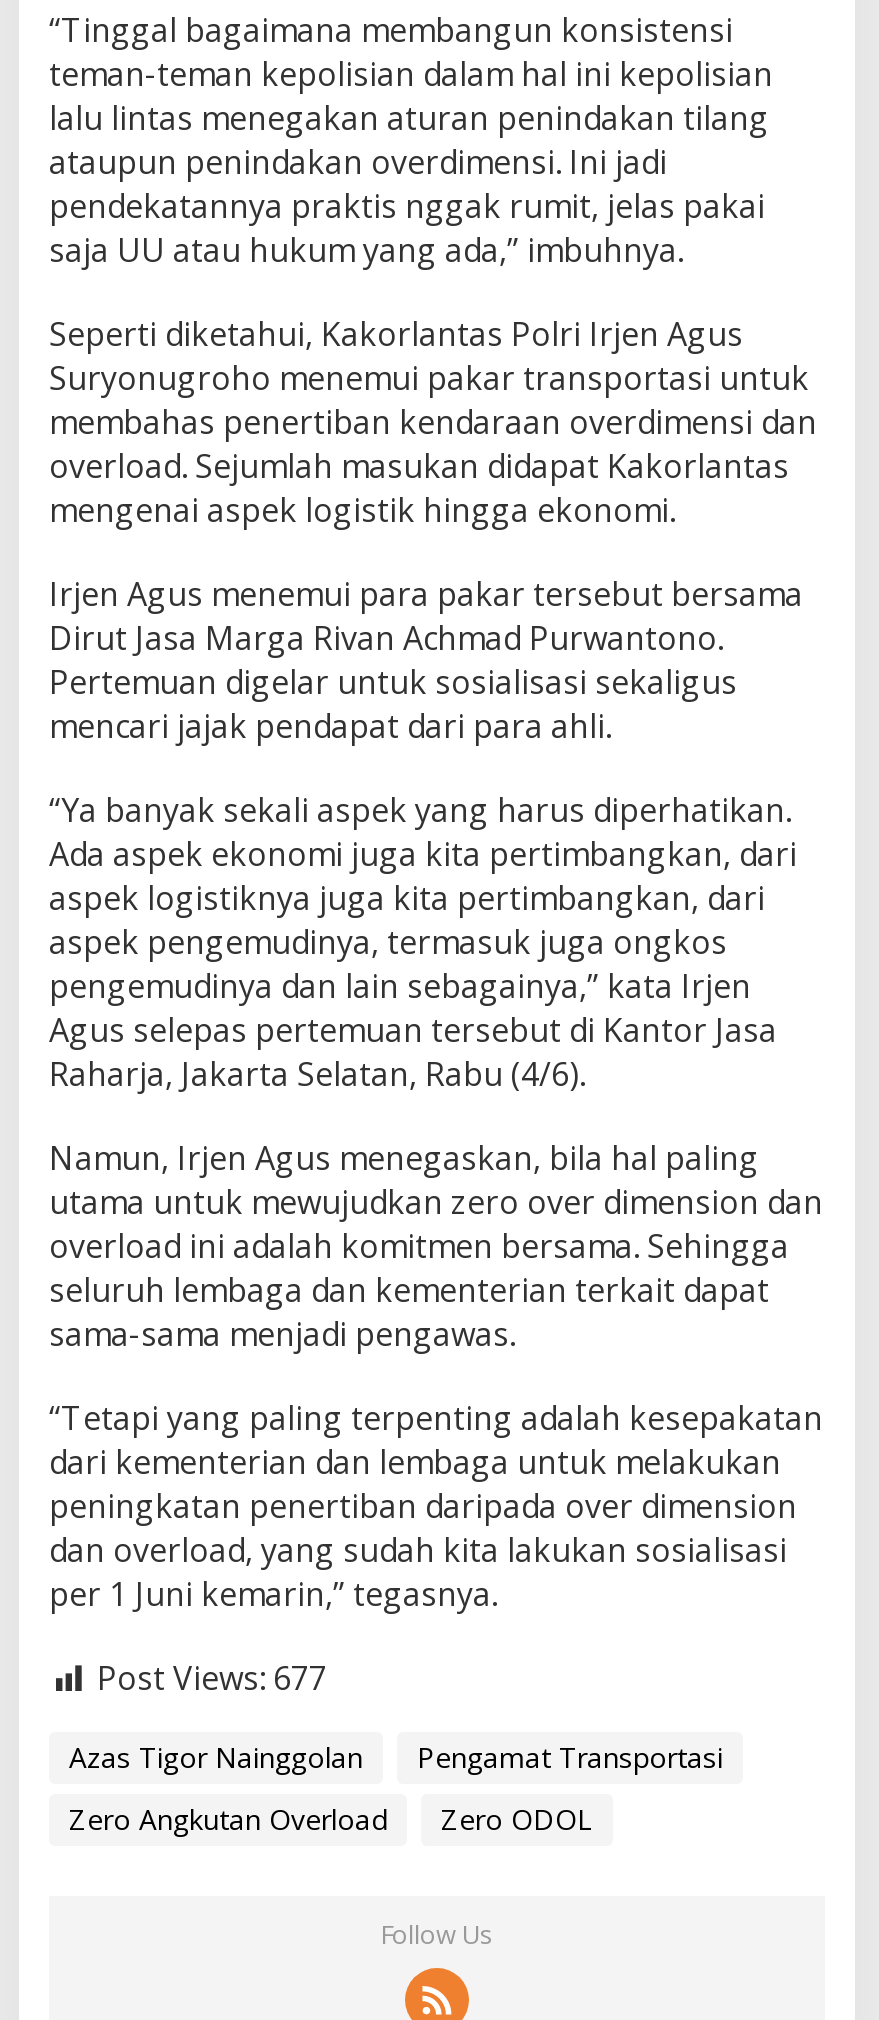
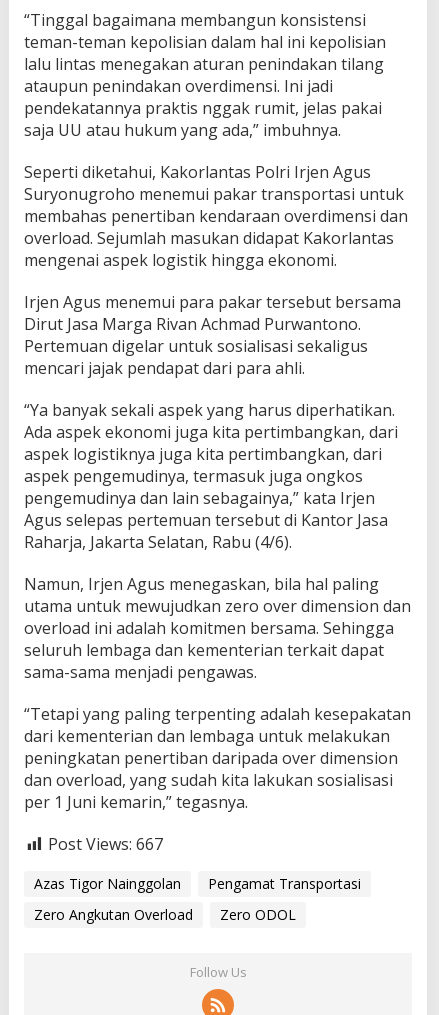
[97,1657,327,1701] Post Views: 677 -> [48,833,163,855] Post Views: 667

